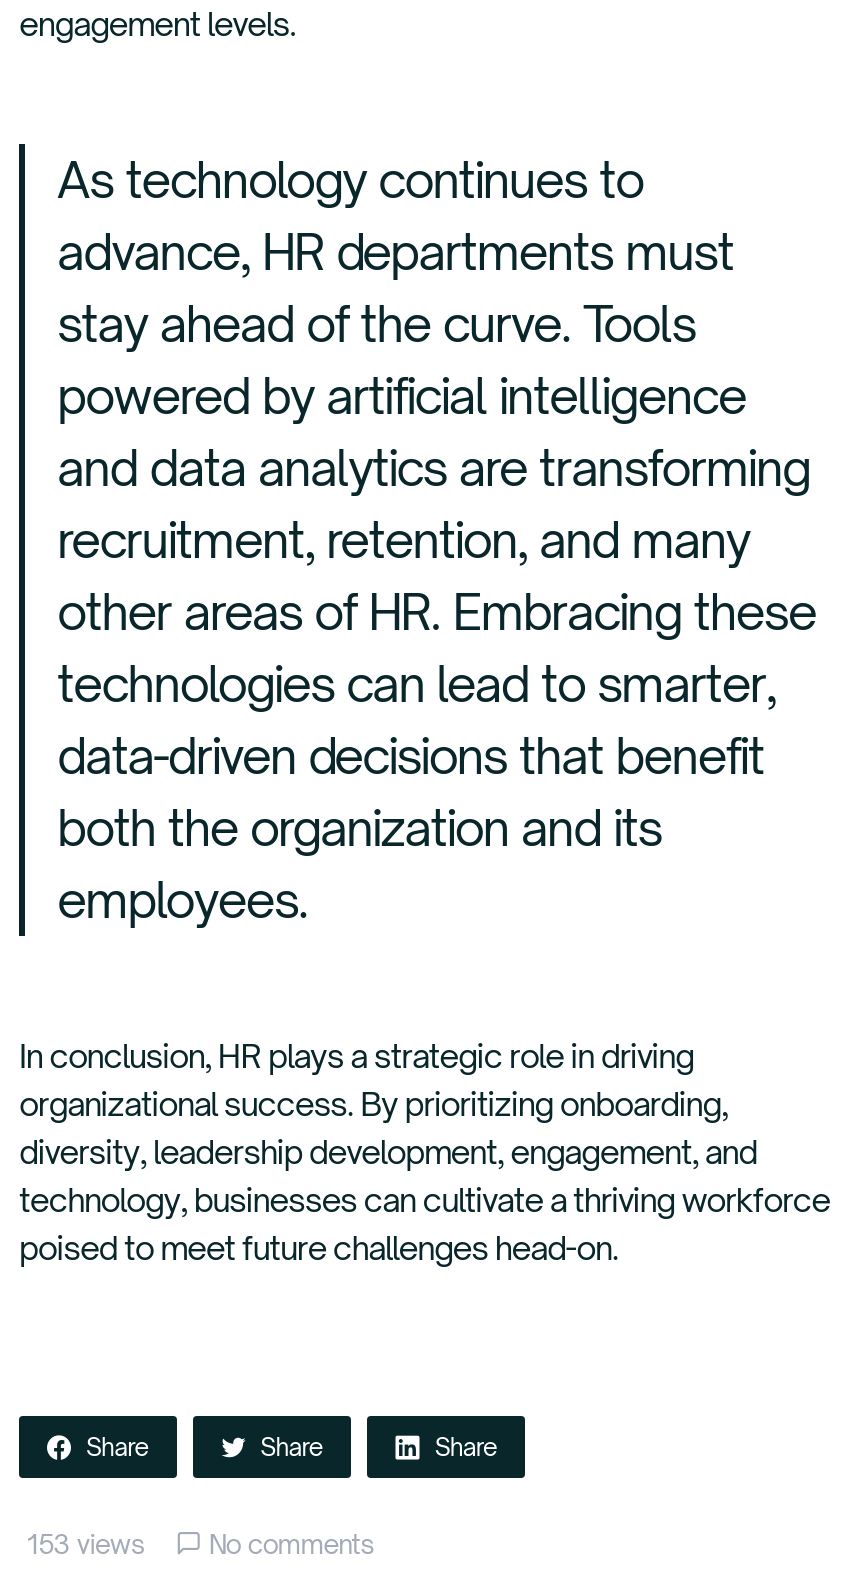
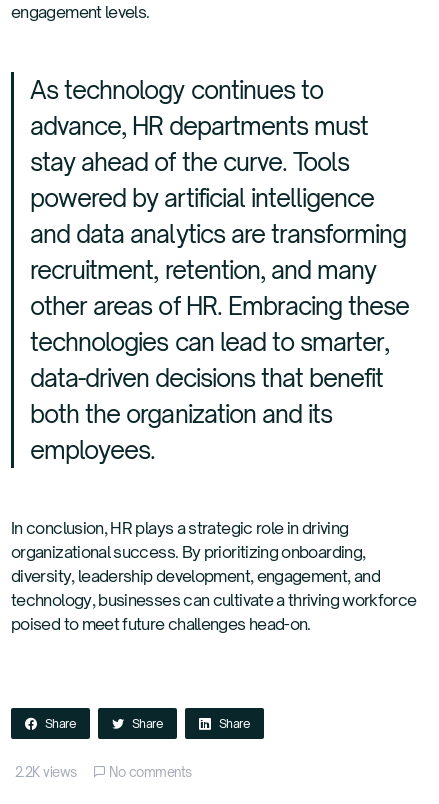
[27,1528,144,1560] 153 views -> [15,764,77,780] 2.2K views

